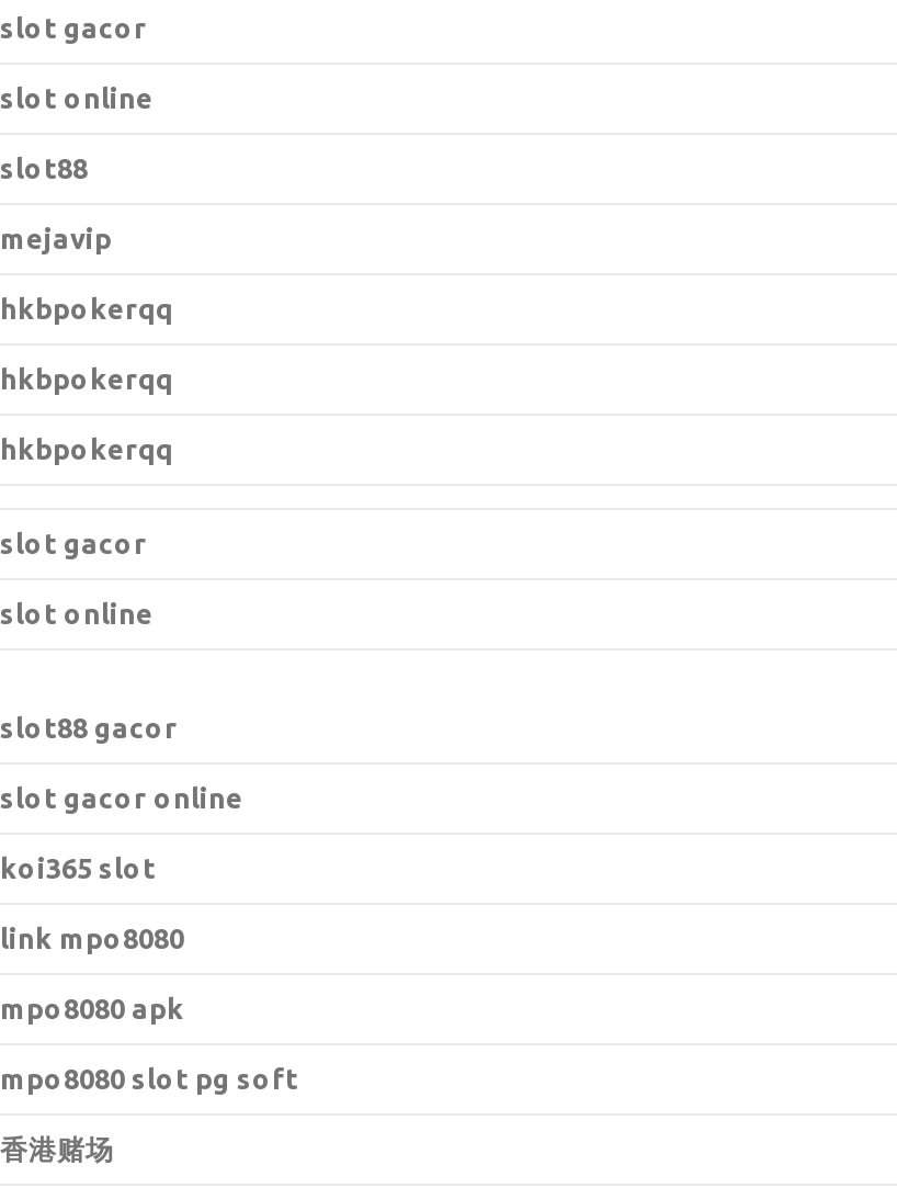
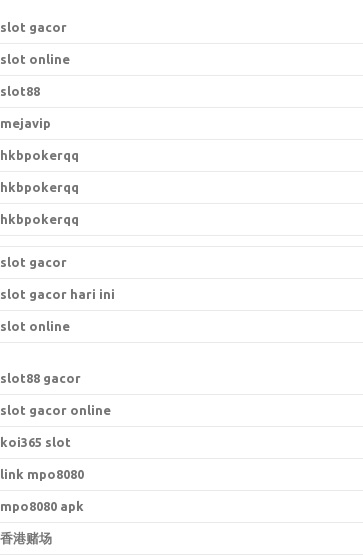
none -> [0,287,115,301] slot gacor hari ini
moved [0,598,243,1023] -> [0,319,111,513]: slot online | s lot88 gacor | slot gacor online | koi365 slot | link mpo8080 | mpo8080 apk
[0,1063,298,1094] mpo8080 slot pg soft -> none

